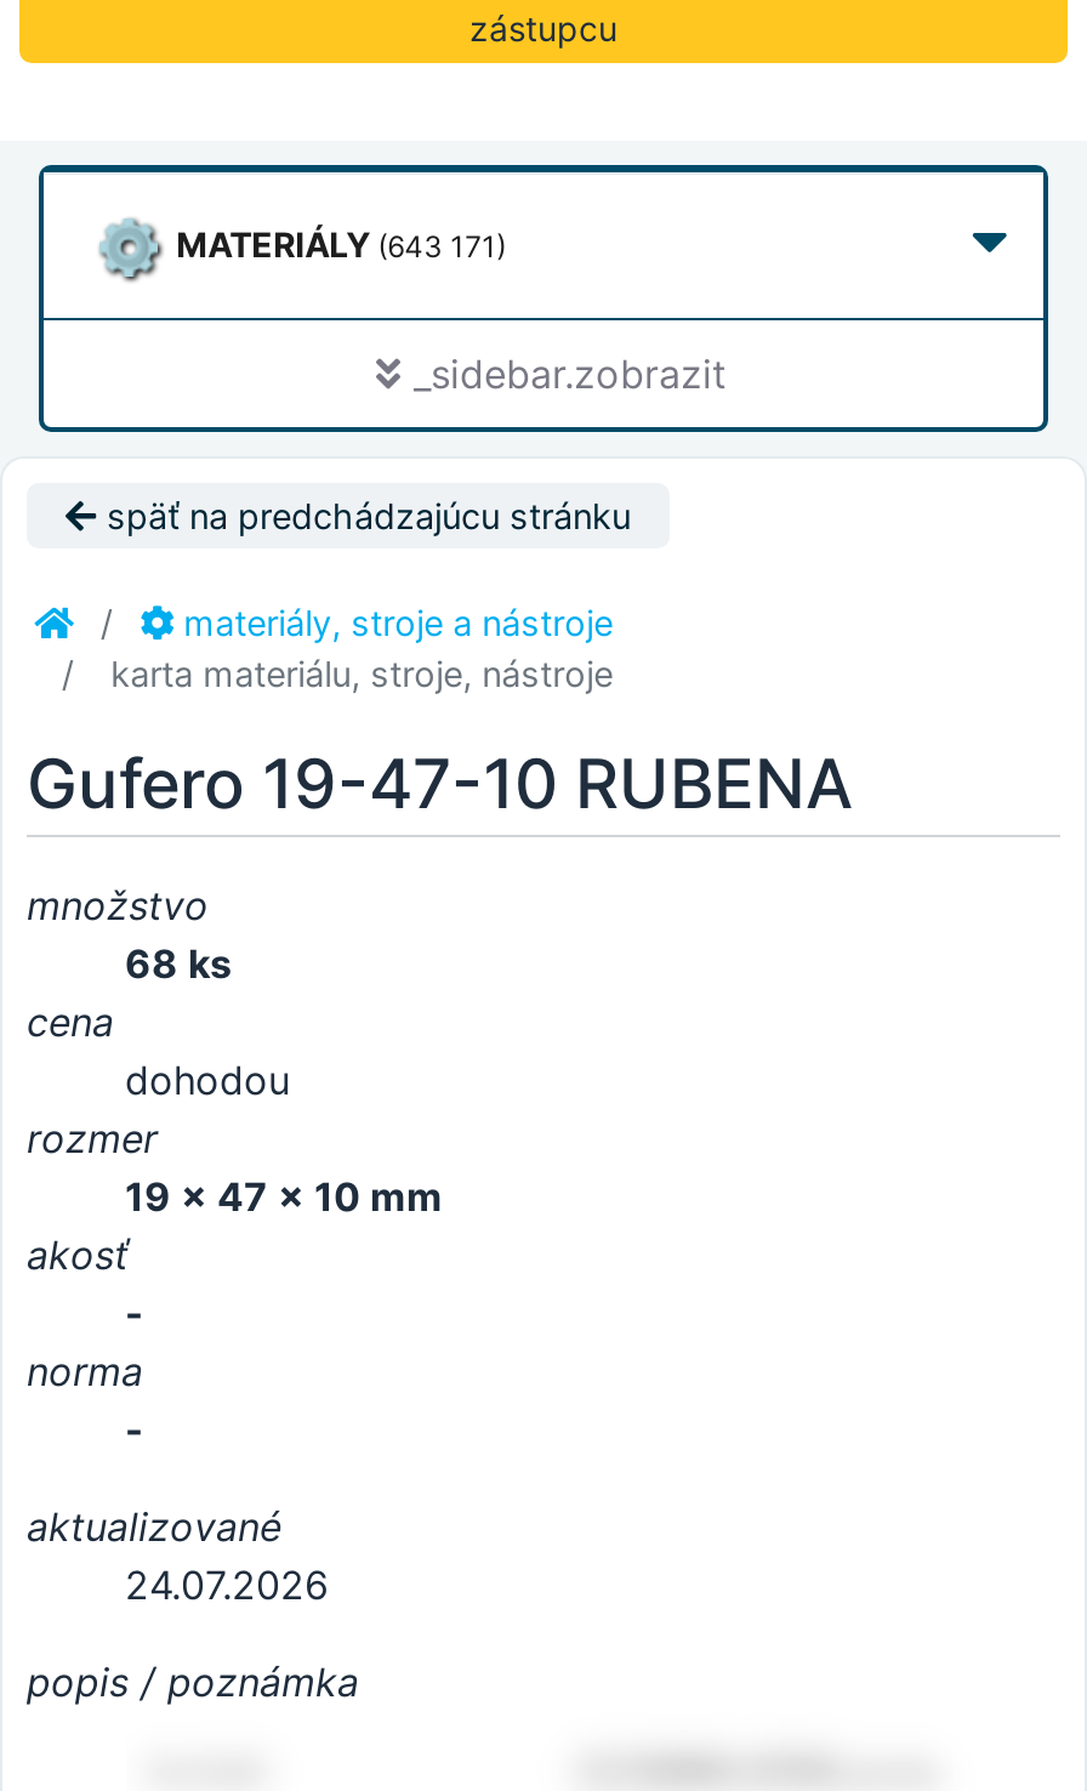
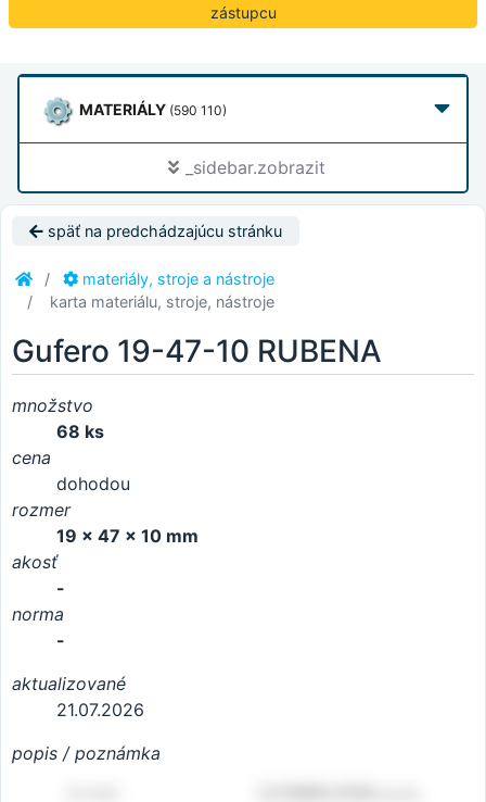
[176,223,506,265] MATERIÁLY (643 171) -> [79,100,226,118] MATERIÁLY (590 110)
[125,1560,329,1609] 24.07.2026 -> [56,699,144,720] 21.07.2026

